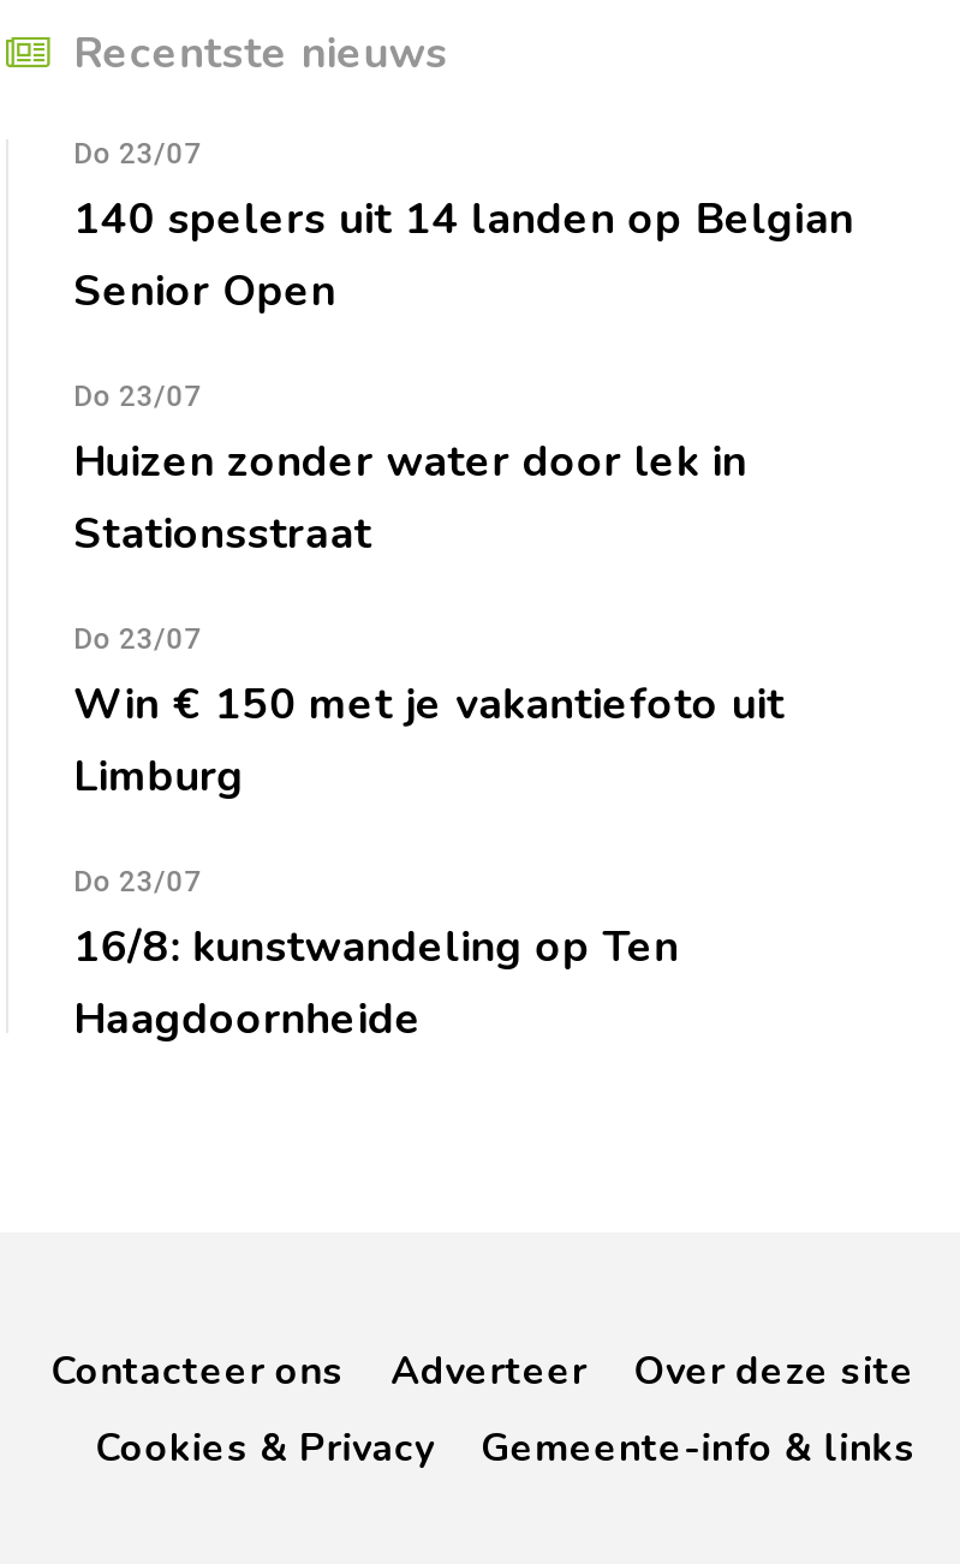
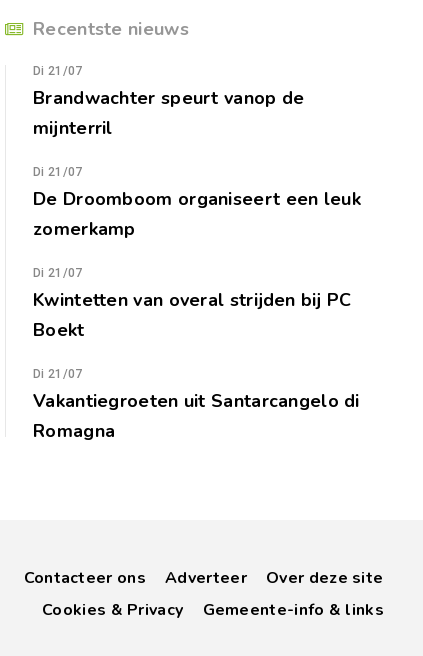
[73,138,854,320] Do 23/07 | 140 spelers uit 14 landen op Belgian | Senior Open -> [33,64,304,140] Di 21/07 | Brandwachter speurt vanop de | mijnterril
[73,380,747,563] Do 23/07 | Huizen zonder water door lek in | Stationsstraat -> [33,165,361,241] Di 21/07 | De Droomboom organiseert een leuk | zomerkamp
[73,623,784,806] Do 23/07 | Win € 150 met je vakantiefoto uit | Limburg -> [33,266,351,342] Di 21/07 | Kwintetten van overal strijden bij PC | Boekt
[73,866,679,1048] Do 23/07 | 16/8: kunstwandeling op Ten | Haagdoornheide -> [33,367,360,443] Di 21/07 | Vakantiegroeten uit Santarcangelo di | Romagna

